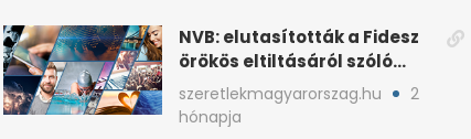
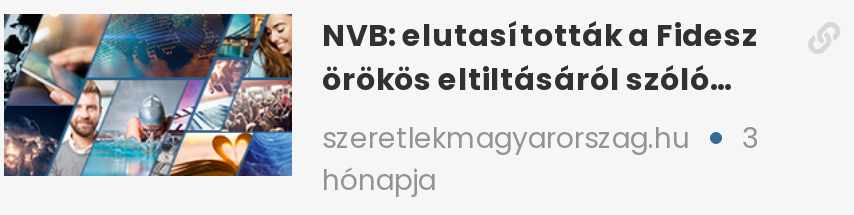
[410,83,419,105] 2 -> [742,118,758,158] 3

